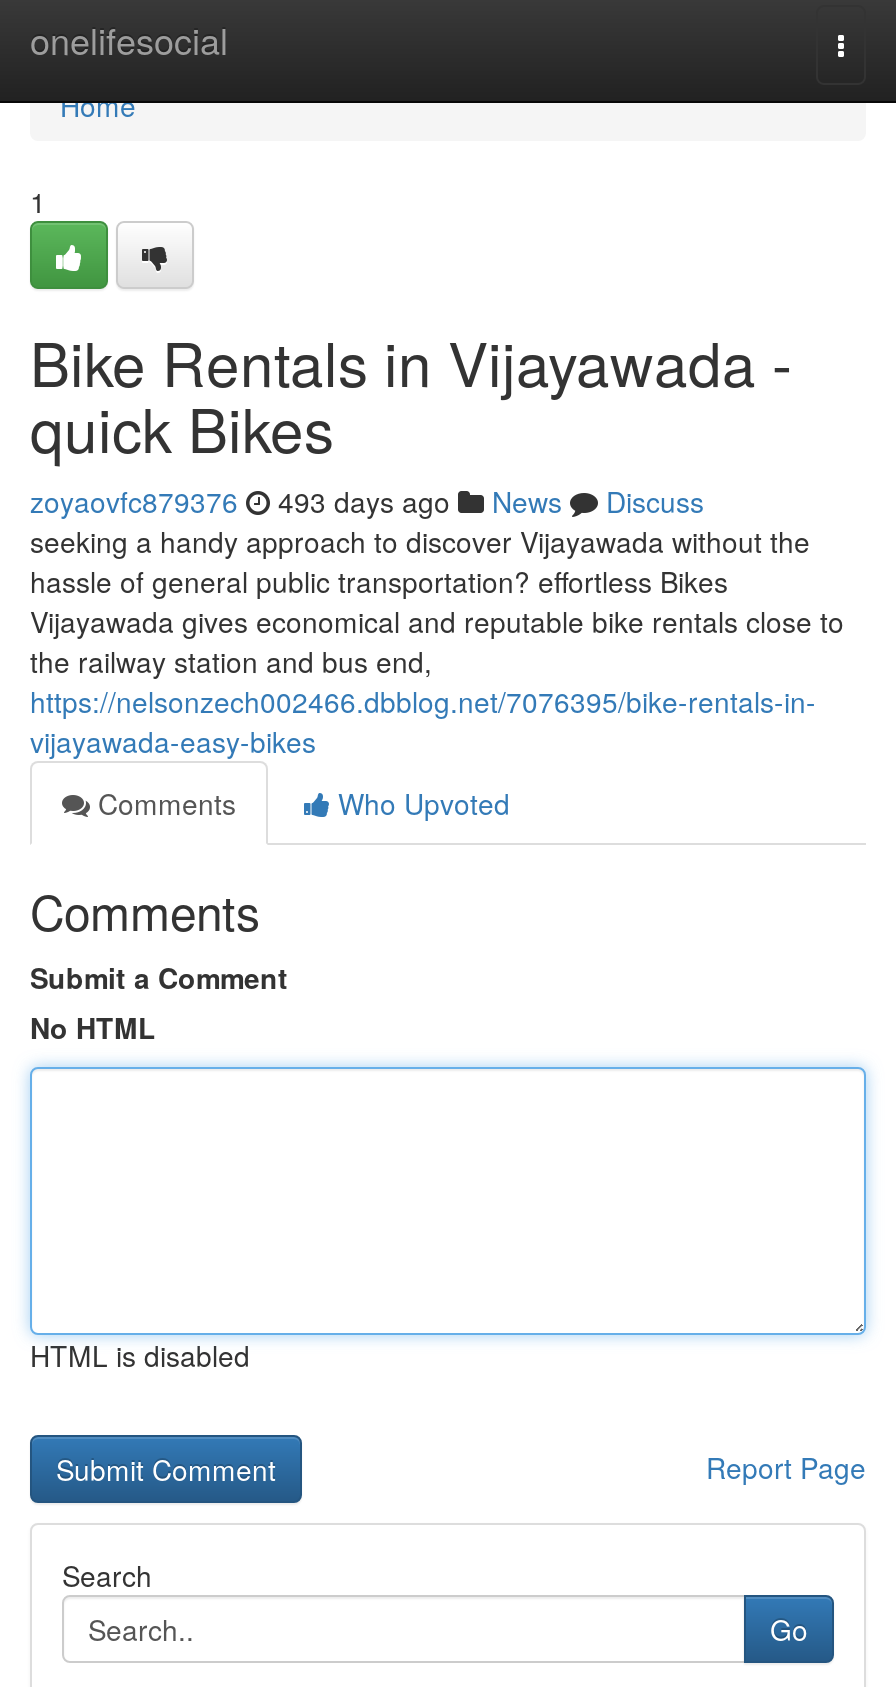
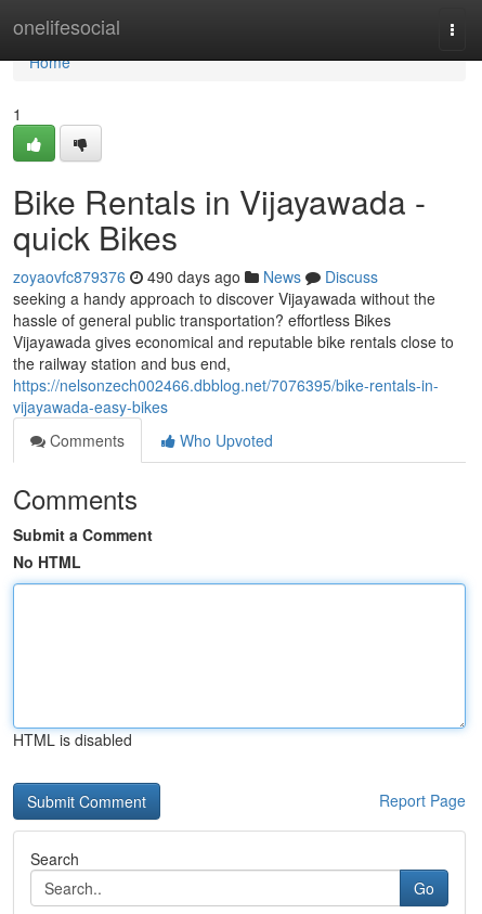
[30,481,704,521] zoyaovfc879376 493 days ago News Discuss -> [13,266,378,287] zoyaovfc879376 490 days ago News Discuss

